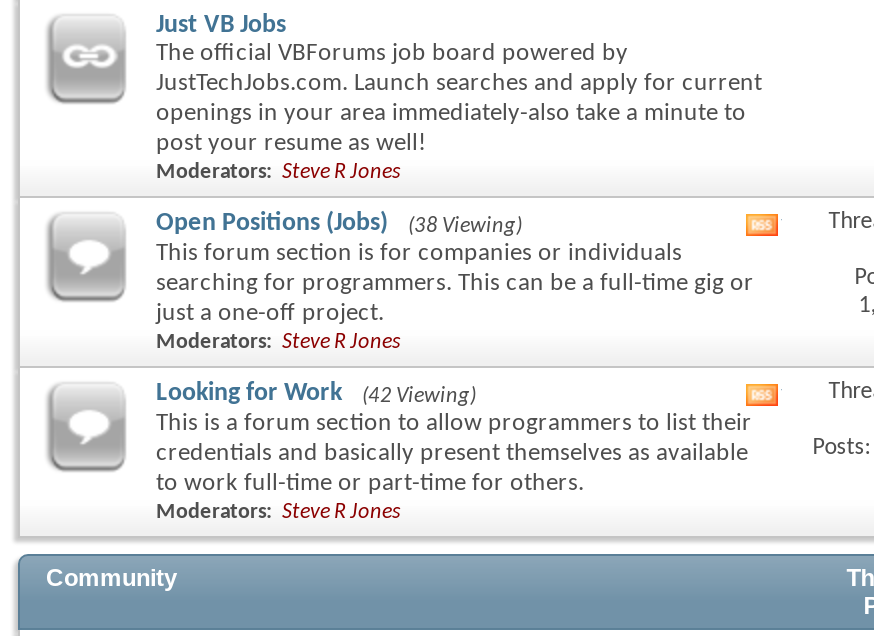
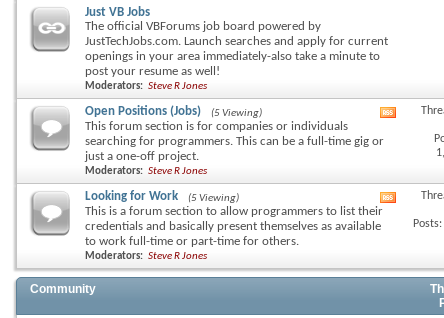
[156,211,522,239] Open Positions (Jobs) (38 Viewing) -> [85,105,262,119] Open Positions (Jobs) (5 Viewing)
[156,381,476,409] Looking for Work (42 Viewing) -> [85,190,239,204] Looking for Work (5 Viewing)

